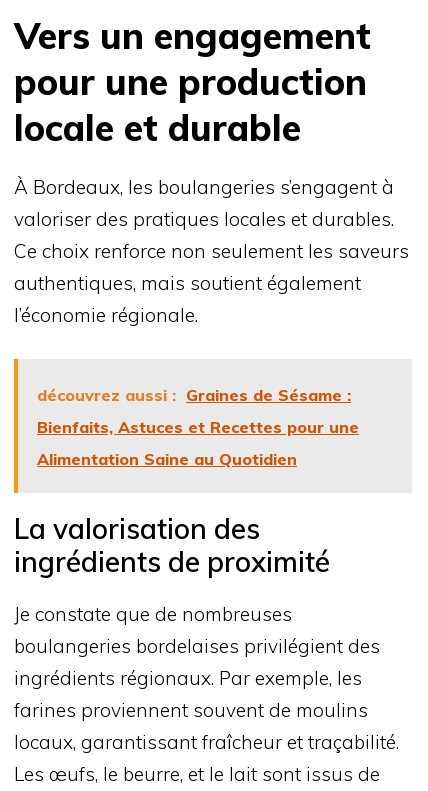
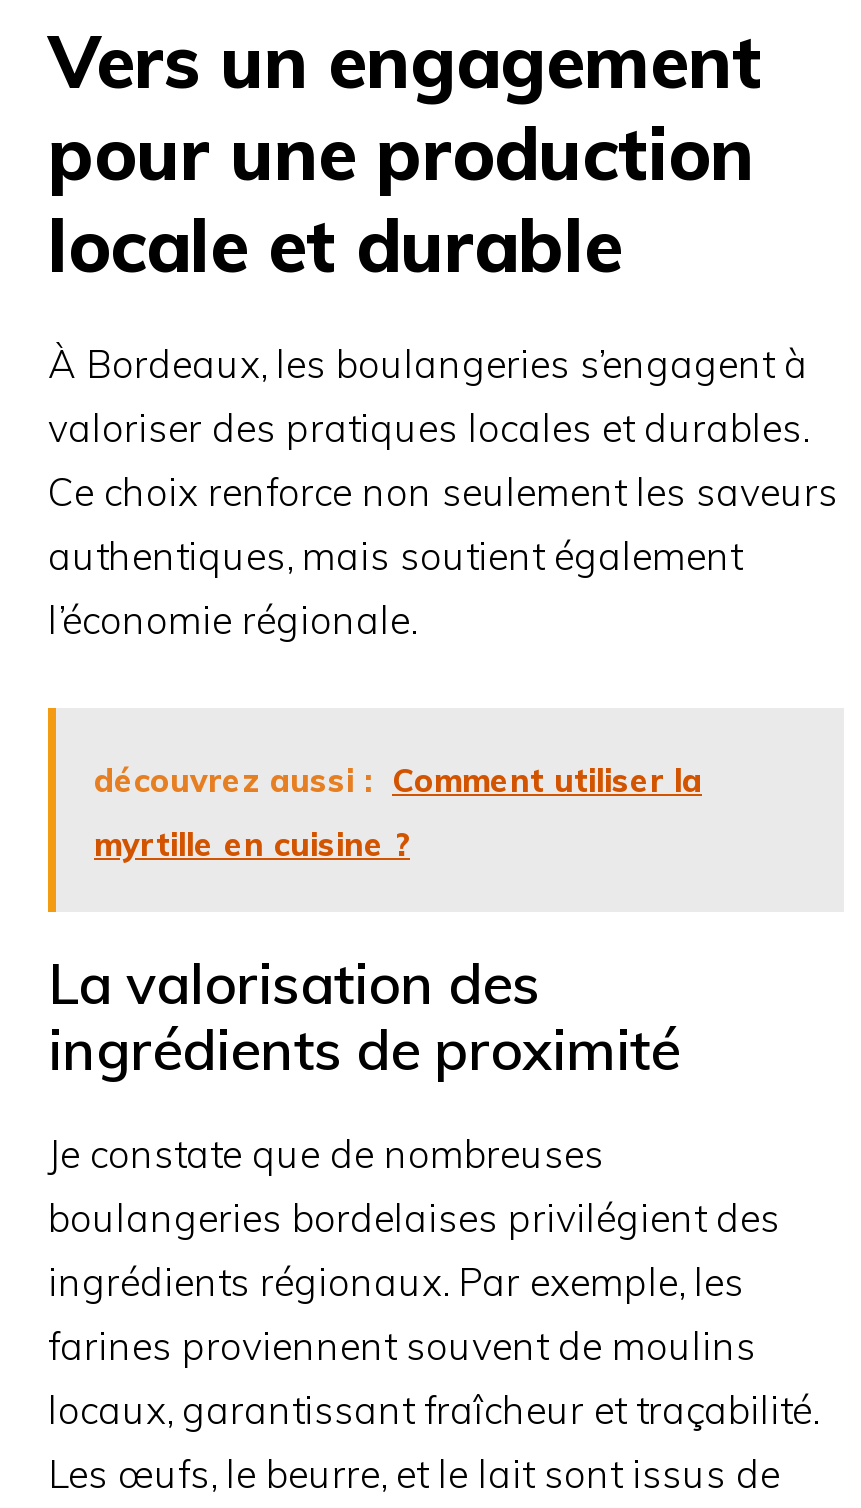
[37,385,359,469] découvrez aussi : Graines de Sésame : | Bienfaits, Astuces et Recettes pour une | Alimentation Saine au Quotidien -> [94,761,702,865] découvrez aussi : Comment utiliser la | myrtille en cuisine ?

